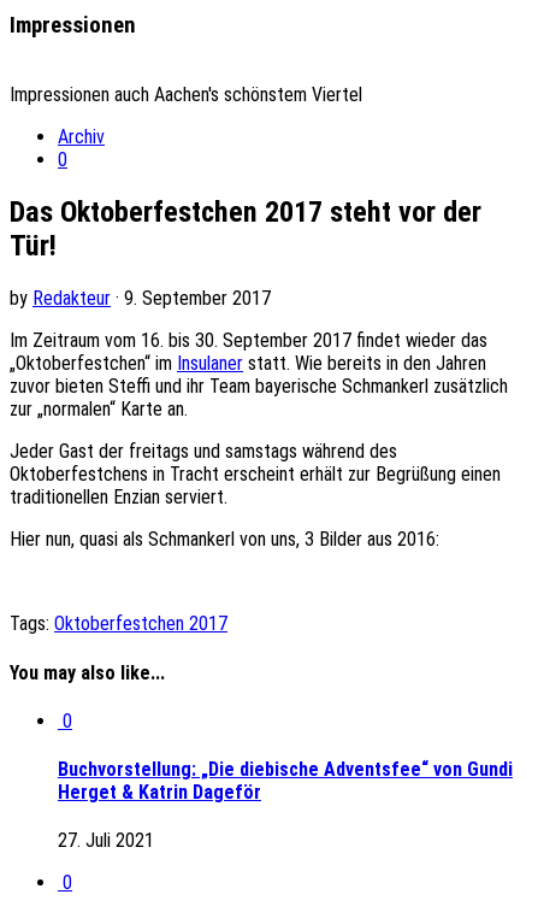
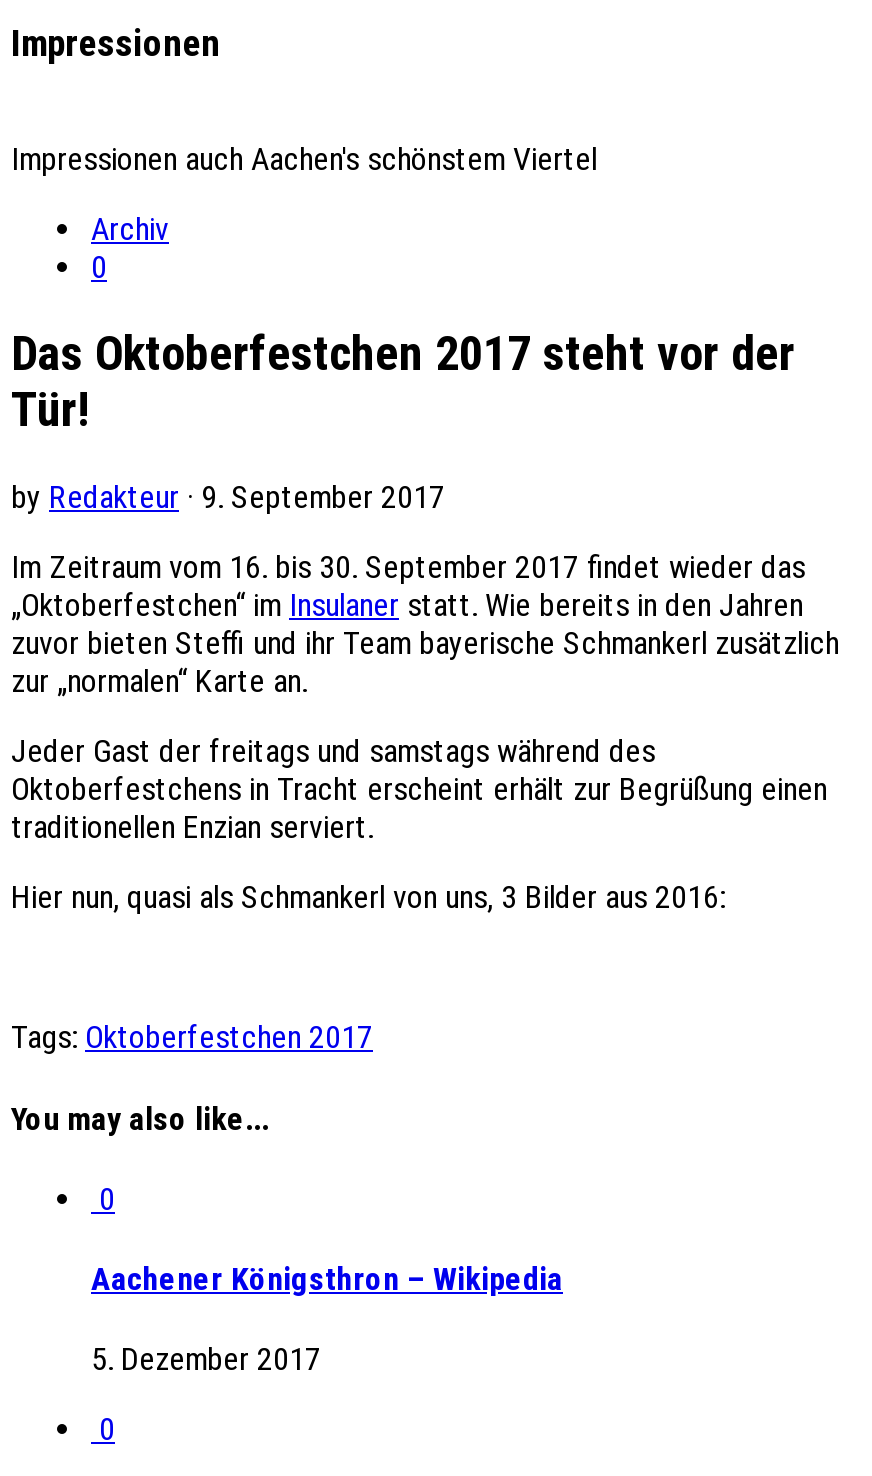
[58,758,513,804] Buchvorstellung: „Die diebische Adventsfee“ von Gundi | Herget & Katrin Dageför -> [91,1260,563,1298] Aachener Königsthron – Wikipedia
[58,829,154,852] 27. Juli 2021 -> [91,1341,321,1379] 5. Dezember 2017

